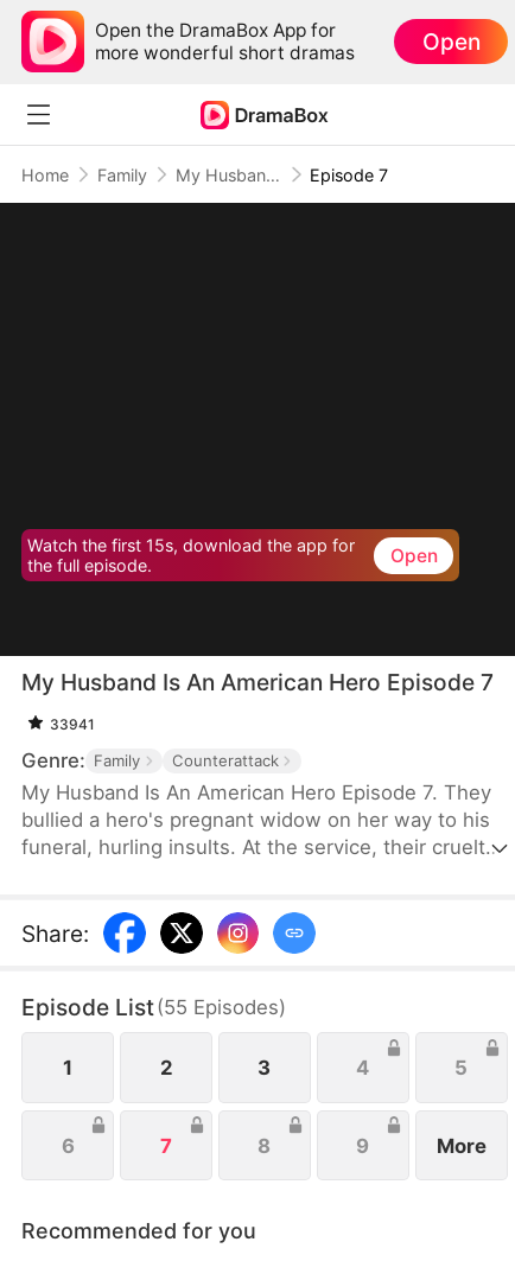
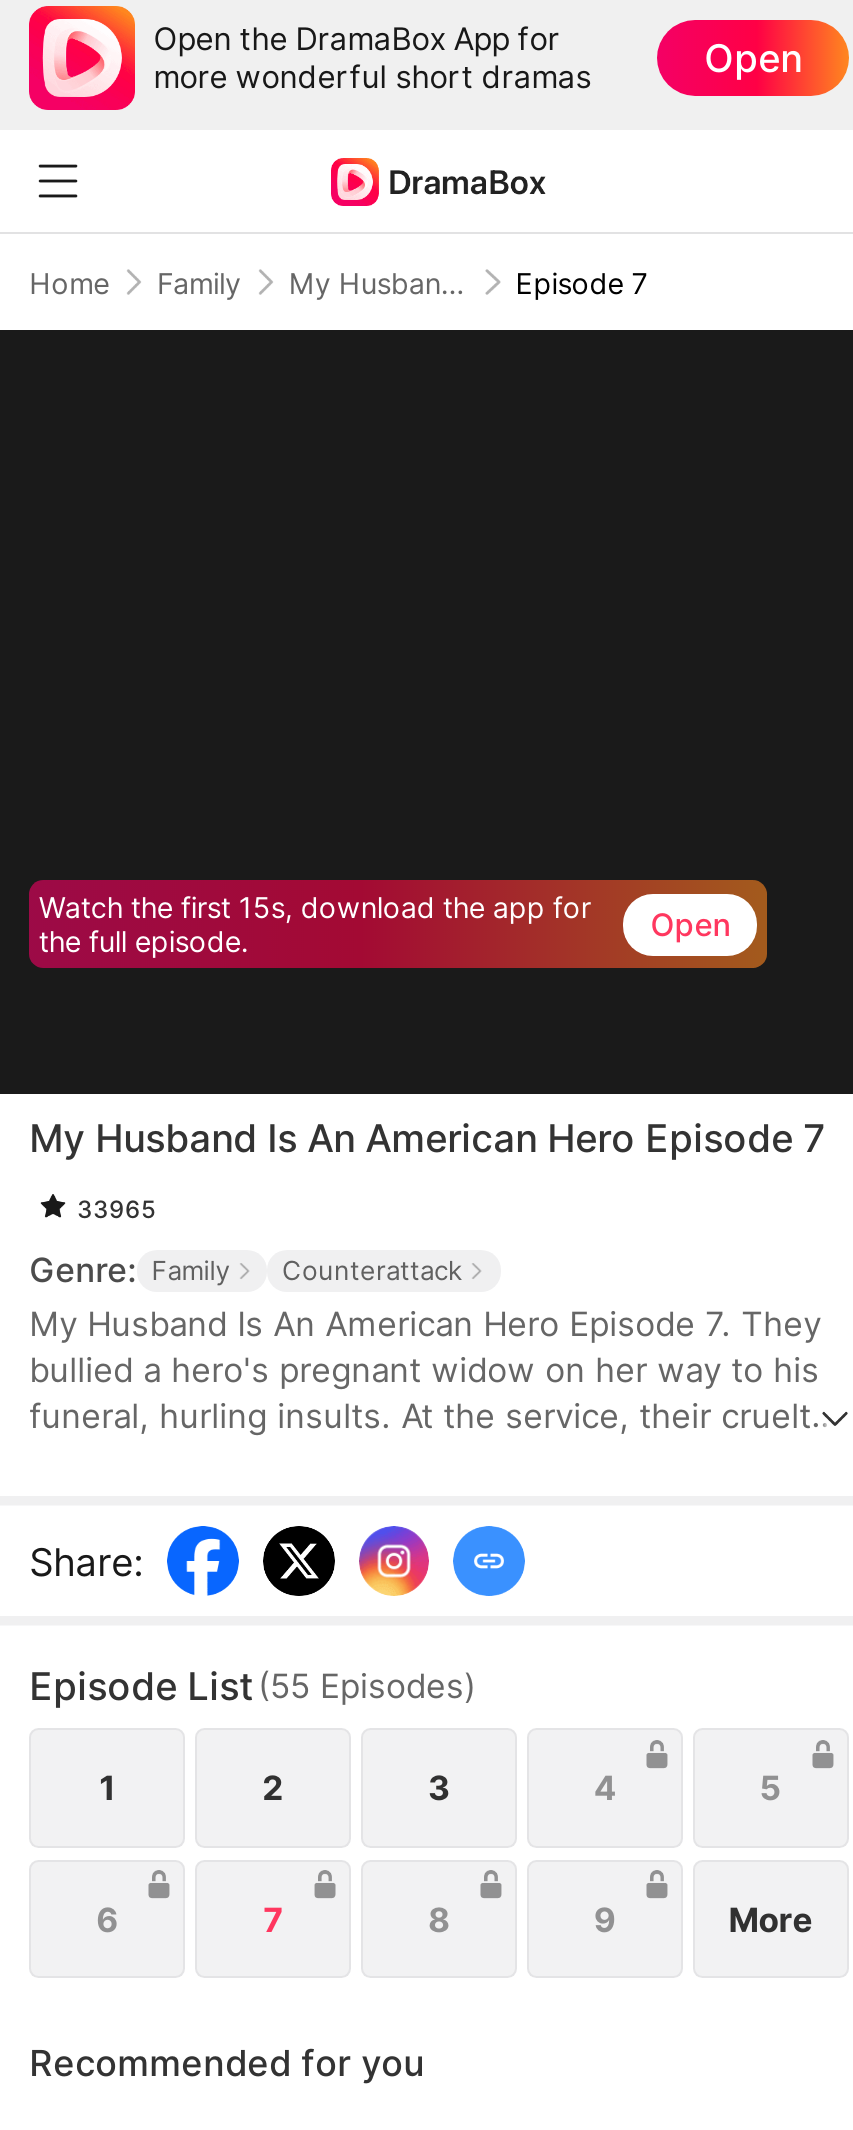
[50,715,95,733] 33941 -> [77,1193,155,1223] 33965

